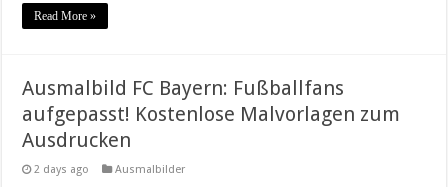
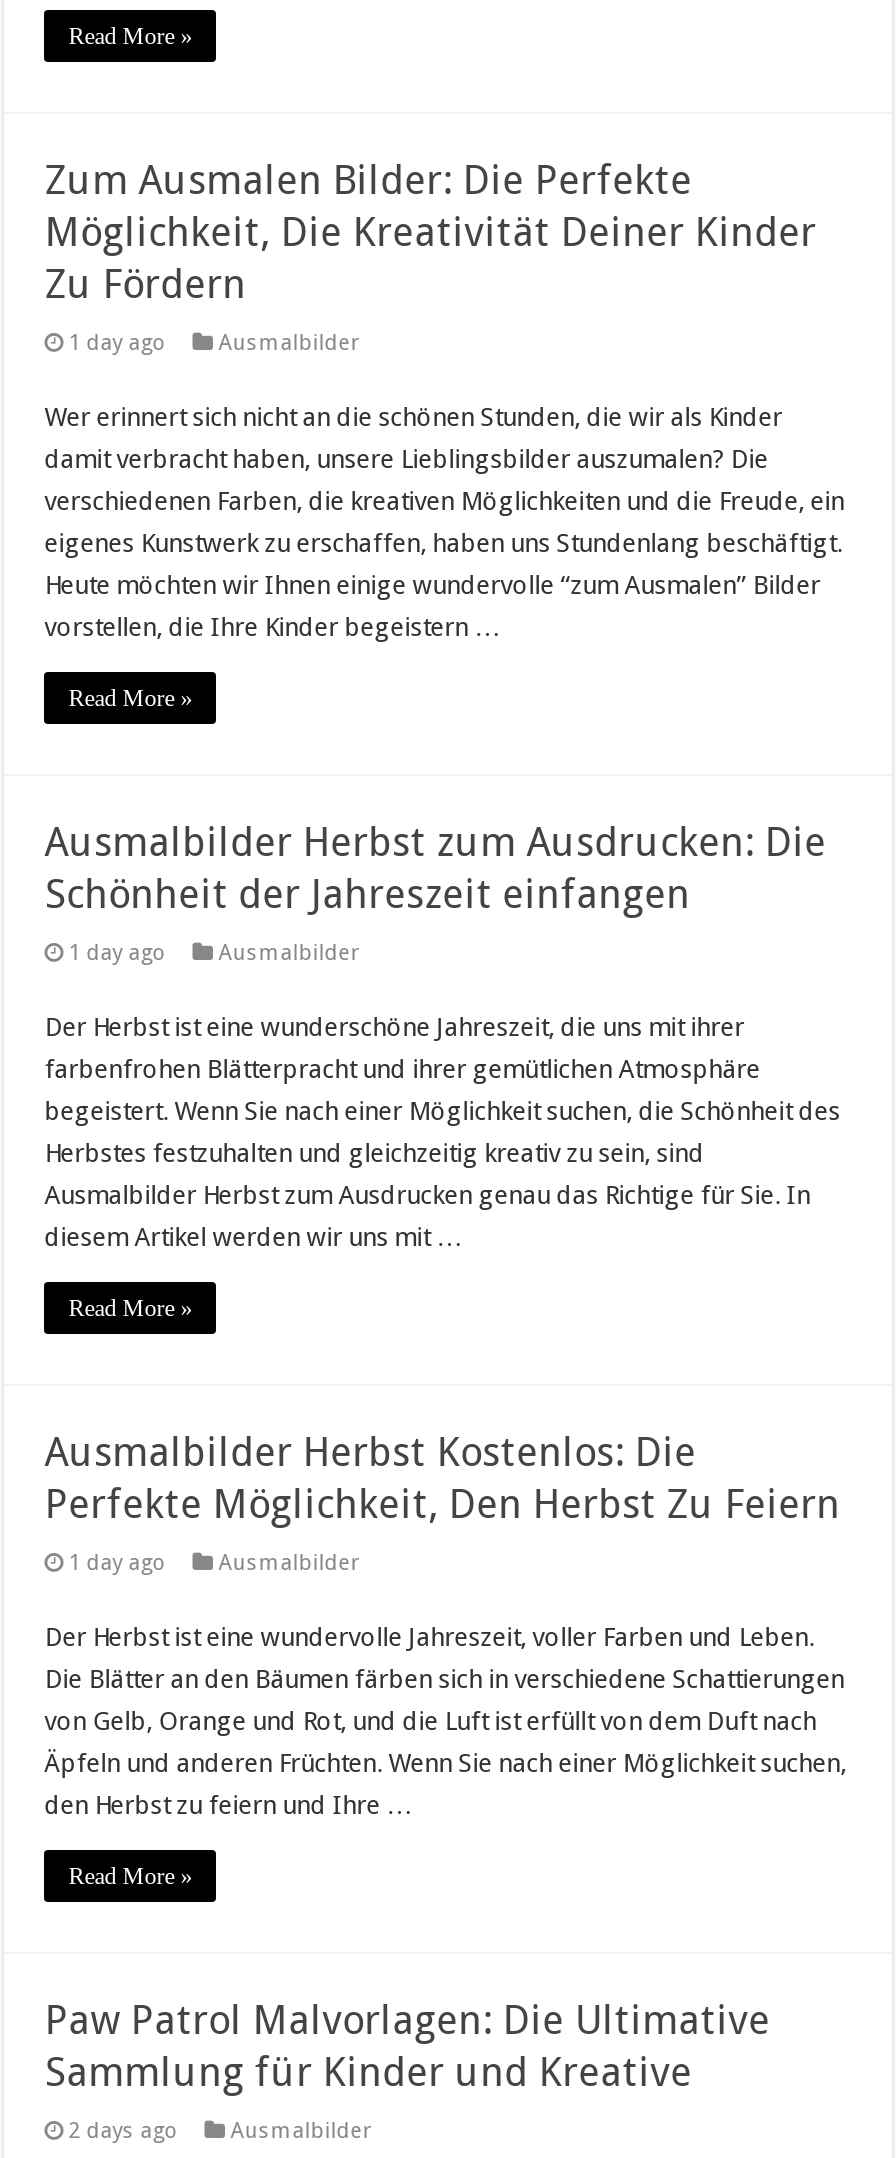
[22,76,400,152] Ausmalbild FC Bayern: Fußballfans | aufgepasst! Kostenlose Malvorlagen zum | Ausdrucken -> [44,155,846,2095] Zum Ausmalen Bilder: Die Perfekte | Möglichkeit, Die Kreativität Deiner Kinder | Zu Fördern | 1 day ago | Ausmalbilder | Wer erinnert sich nicht an die schönen Stunden, die wir als Kinder | damit verbracht haben, unsere Lieblingsbilder auszumalen? Die | verschiedenen Farben, die kreativen Möglichkeiten und die Freude, ein | eigenes Kunstwerk zu erschaffen, haben uns Stundenlang beschäftigt. | Heute möchten wir Ihnen einige wundervolle “zum Ausmalen” Bilder | vorstellen, die Ihre Kinder begeistern … | Read More » | Ausmalbilder Herbst zum Ausdrucken: Die | Schönheit der Jahreszeit einfangen | 1 day ago | Ausmalbilder | Der Herbst ist eine wunderschöne Jahreszeit, die uns mit ihrer | farbenfrohen Blätterpracht und ihrer gemütlichen Atmosphäre | begeistert. Wenn Sie nach einer Möglichkeit suchen, die Schönheit des | Herbstes festzuhalten und gleichzeitig kreativ zu sein, sind | Ausmalbilder Herbst zum Ausdrucken genau das Richtige für Sie. In | diesem Artikel werden wir uns mit … | Read More » | Ausmalbilder Herbst Kostenlos: Die | Perfekte Möglichkeit, Den Herbst Zu Feiern | 1 day ago | Ausmalbilder | Der Herbst ist eine wundervolle Jahreszeit, voller Farben und Leben. | Die Blätter an den Bäumen färben sich in verschiedene Schattierungen | von Gelb, Orange und Rot, und die Luft ist erfüllt von dem Duft nach | Äpfeln und anderen Früchten. Wenn Sie nach einer Möglichkeit suchen, | den Herbst zu feiern und Ihre … | Read More » | Paw Patrol Malvorlagen: Die Ultimative | Sammlung für Kinder und Kreative

